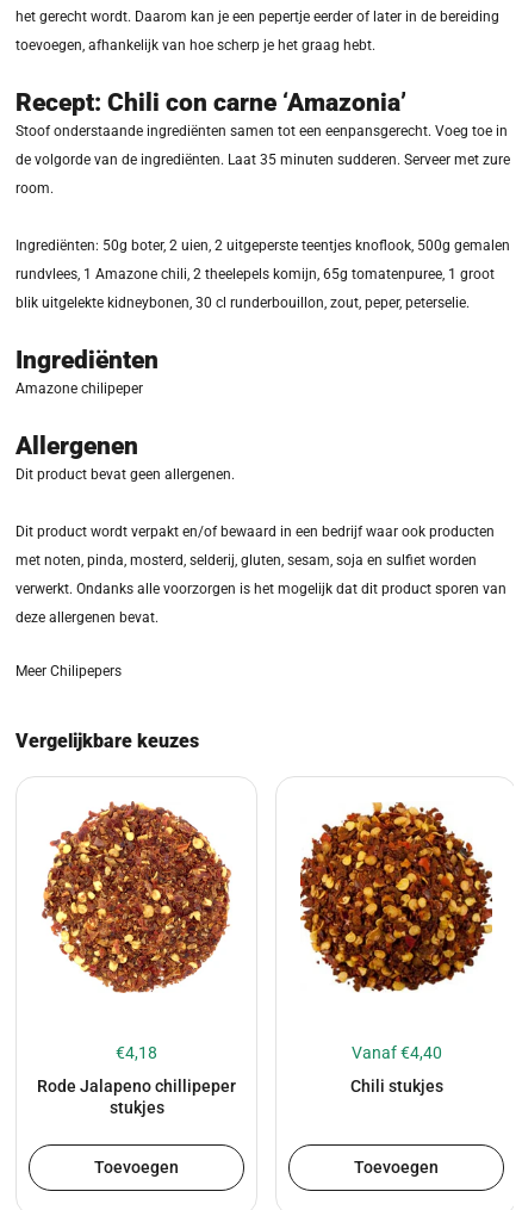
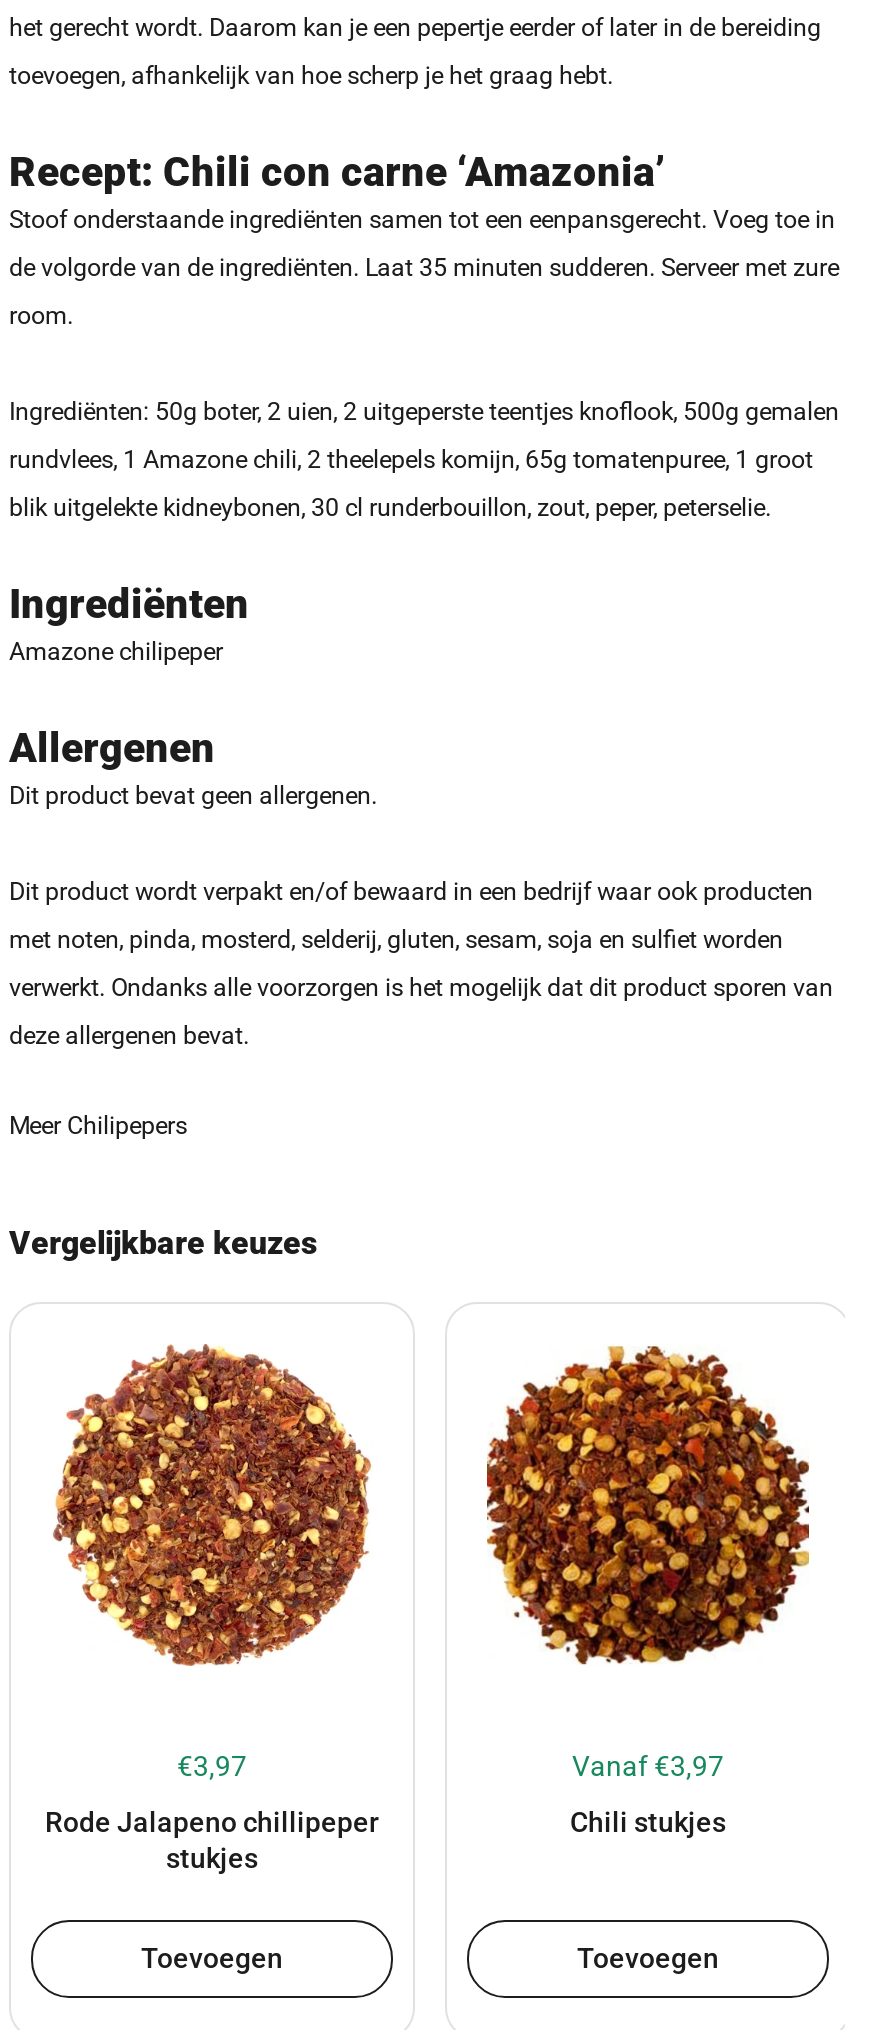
[116,1044,157,1063] €4,18 -> [177,1751,247,1783] €3,97
[351,1044,442,1063] Vanaf €4,40 -> [572,1751,724,1783] Vanaf €3,97

